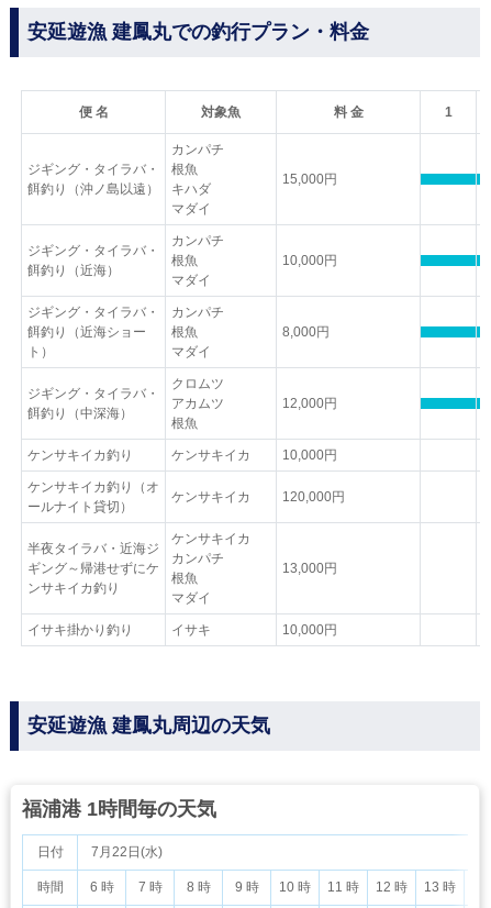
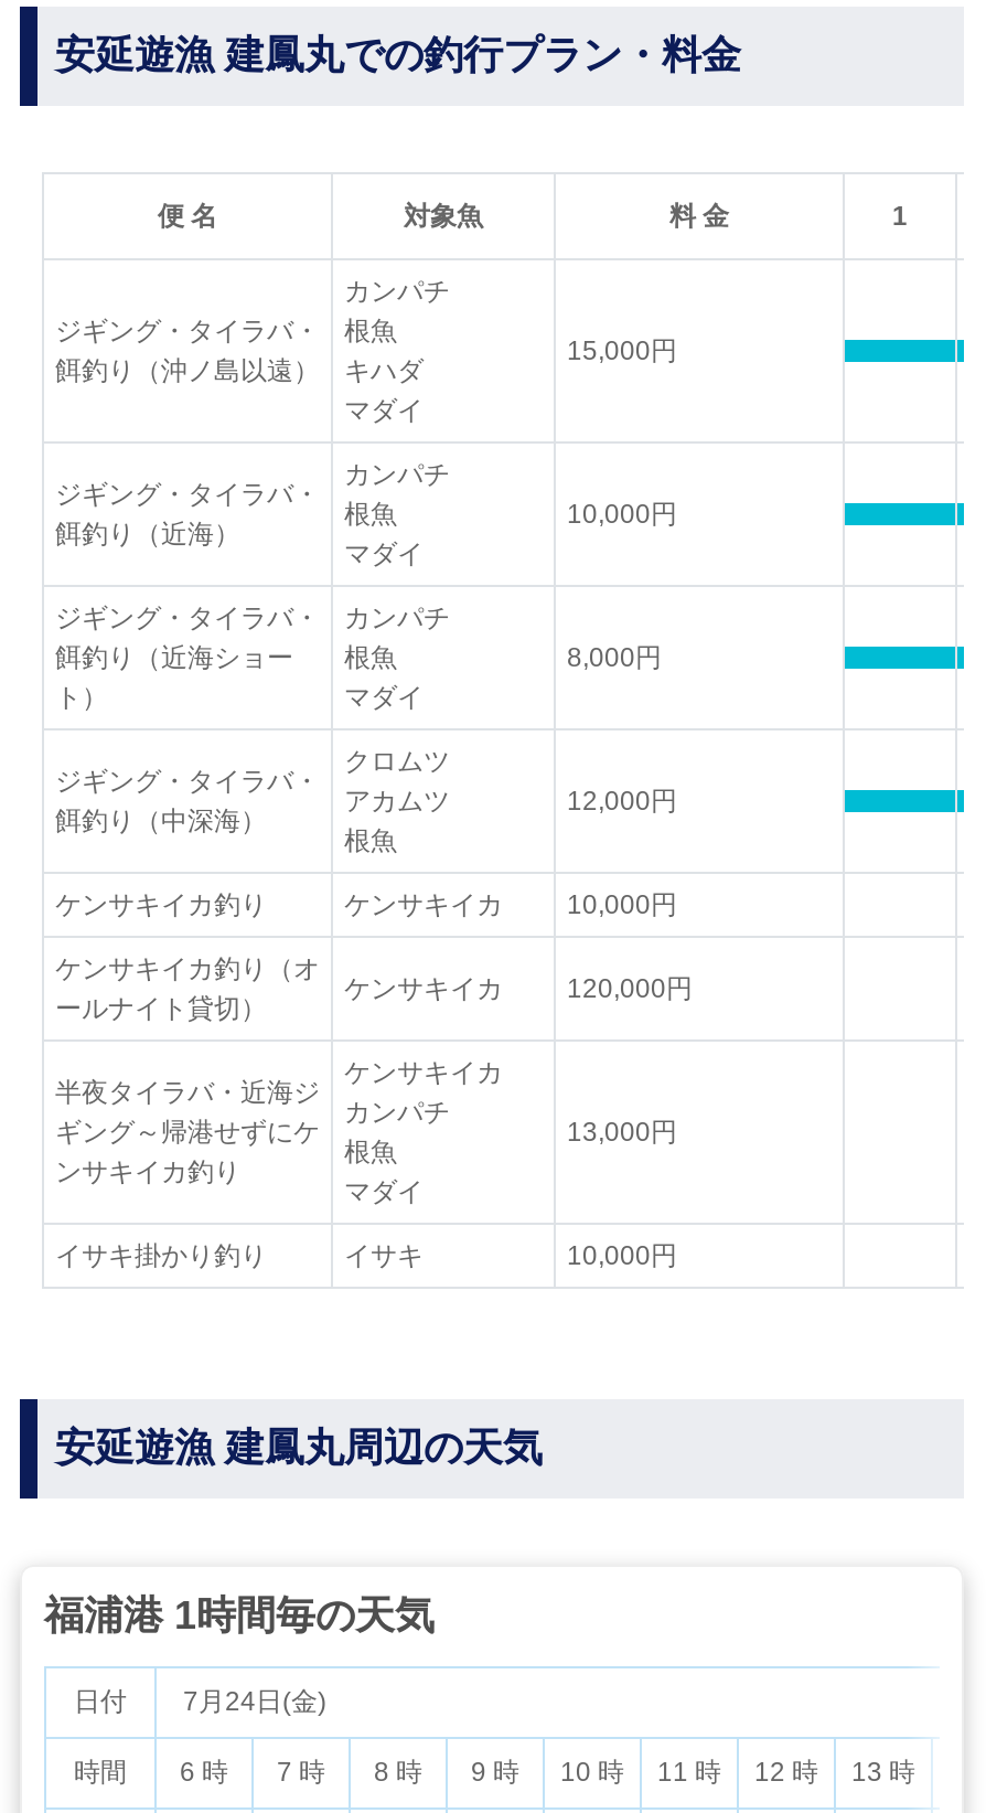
[37,845,163,860] 日付 7月22日(水) -> [74,1687,326,1718] 日付 7月24日(金)

